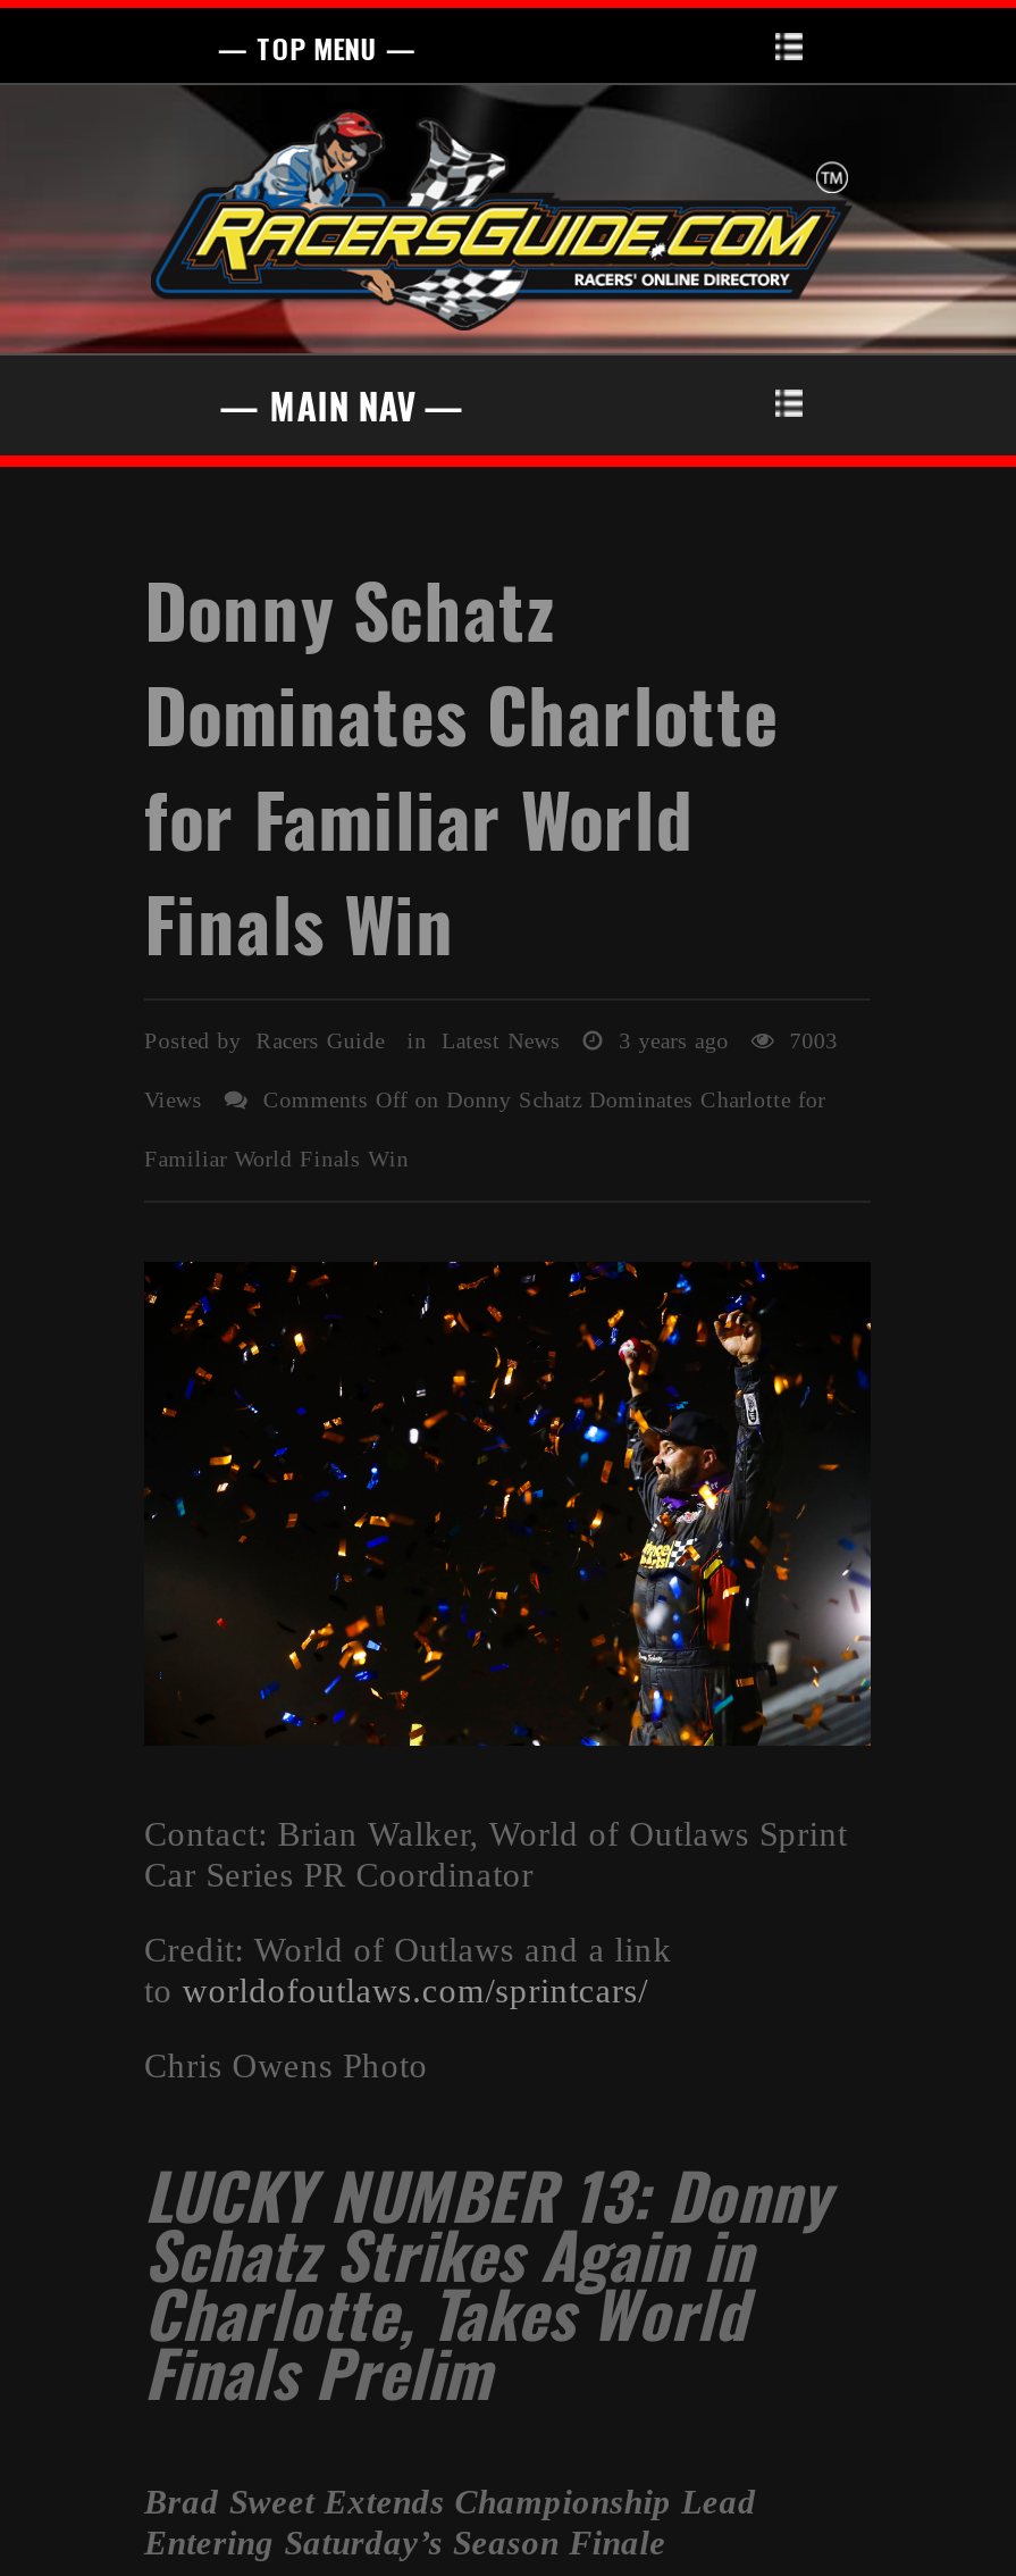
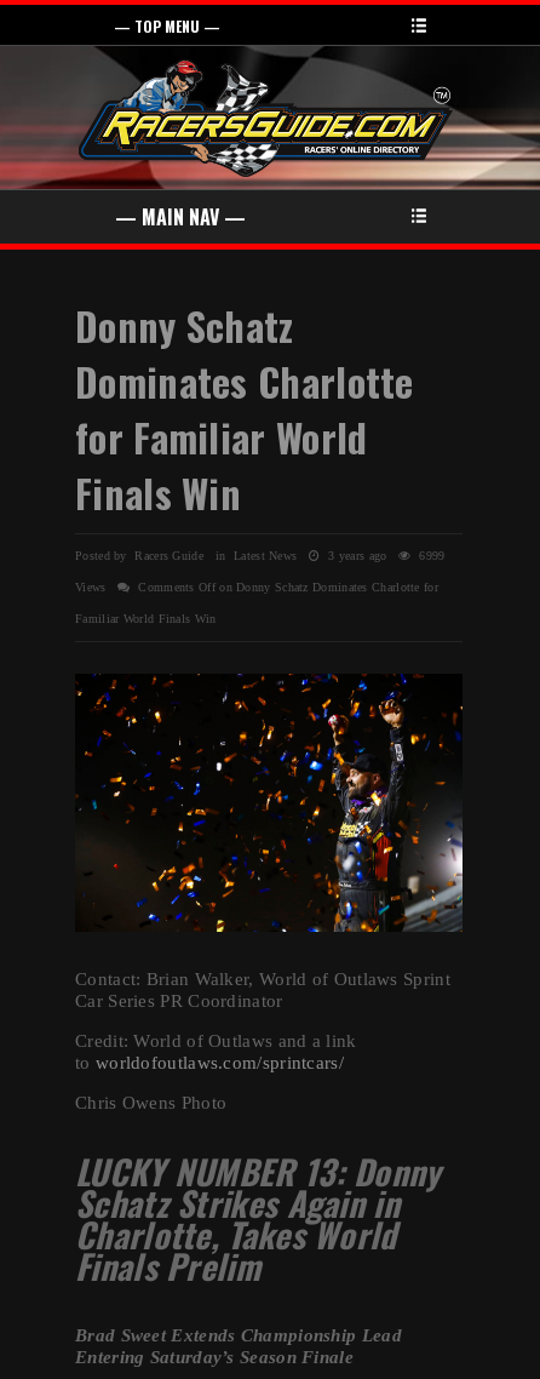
[144,1028,838,1053] Posted by Racers Guide in Latest News 3 years ago 7003 -> [75,549,445,562] Posted by Racers Guide in Latest News 3 years ago 6999

